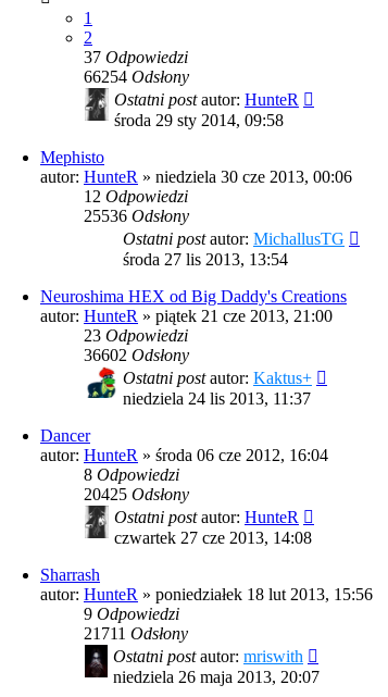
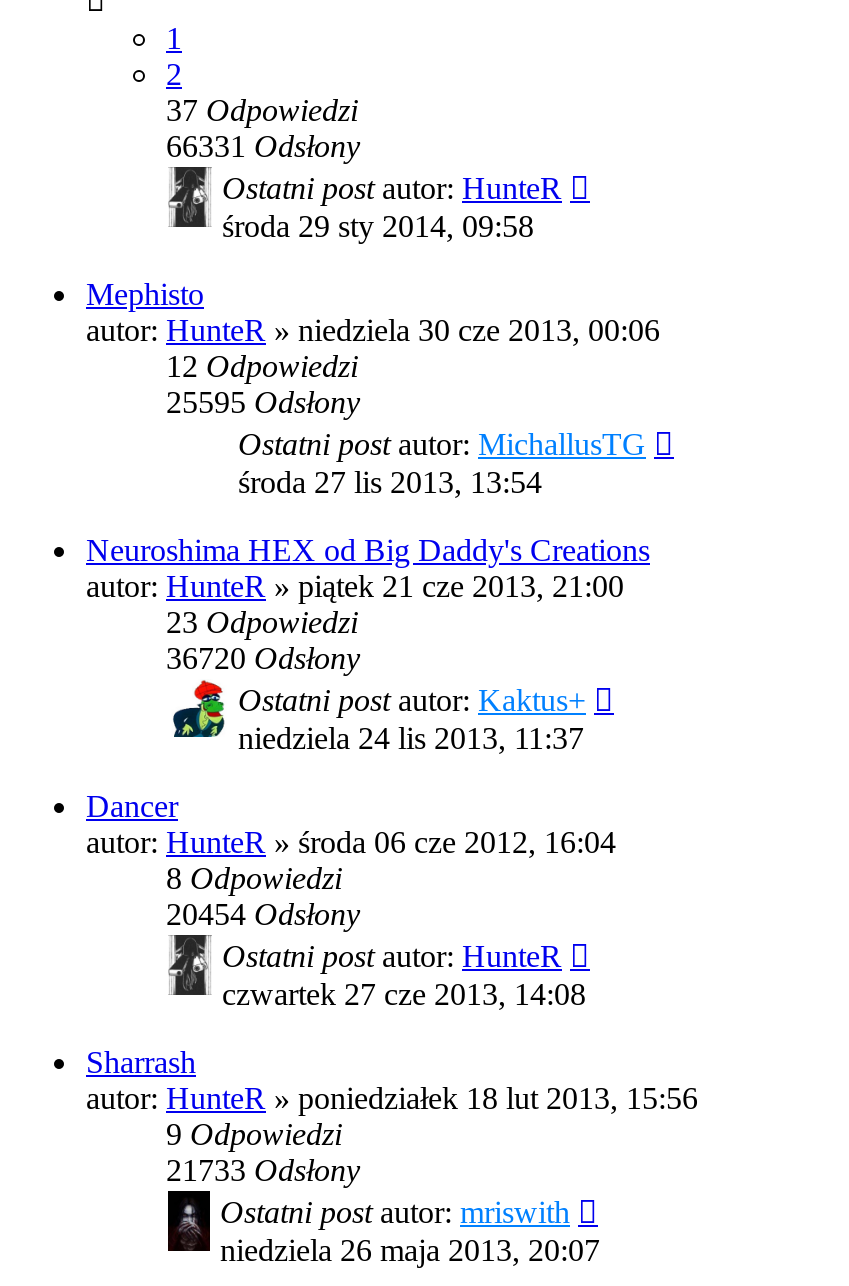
[84,68,189,86] 66254Odsłony -> [166,130,360,164] 66331Odsłony
[84,207,189,226] 25536Odsłony -> [166,386,360,420] 25595Odsłony
[84,346,189,365] 36602Odsłony -> [166,642,360,676] 36720Odsłony
[84,485,189,504] 20425 Odsłony -> [166,898,360,932] 20454 Odsłony
[84,625,188,643] 21711 Odsłony -> [166,1154,360,1188] 21733 Odsłony

